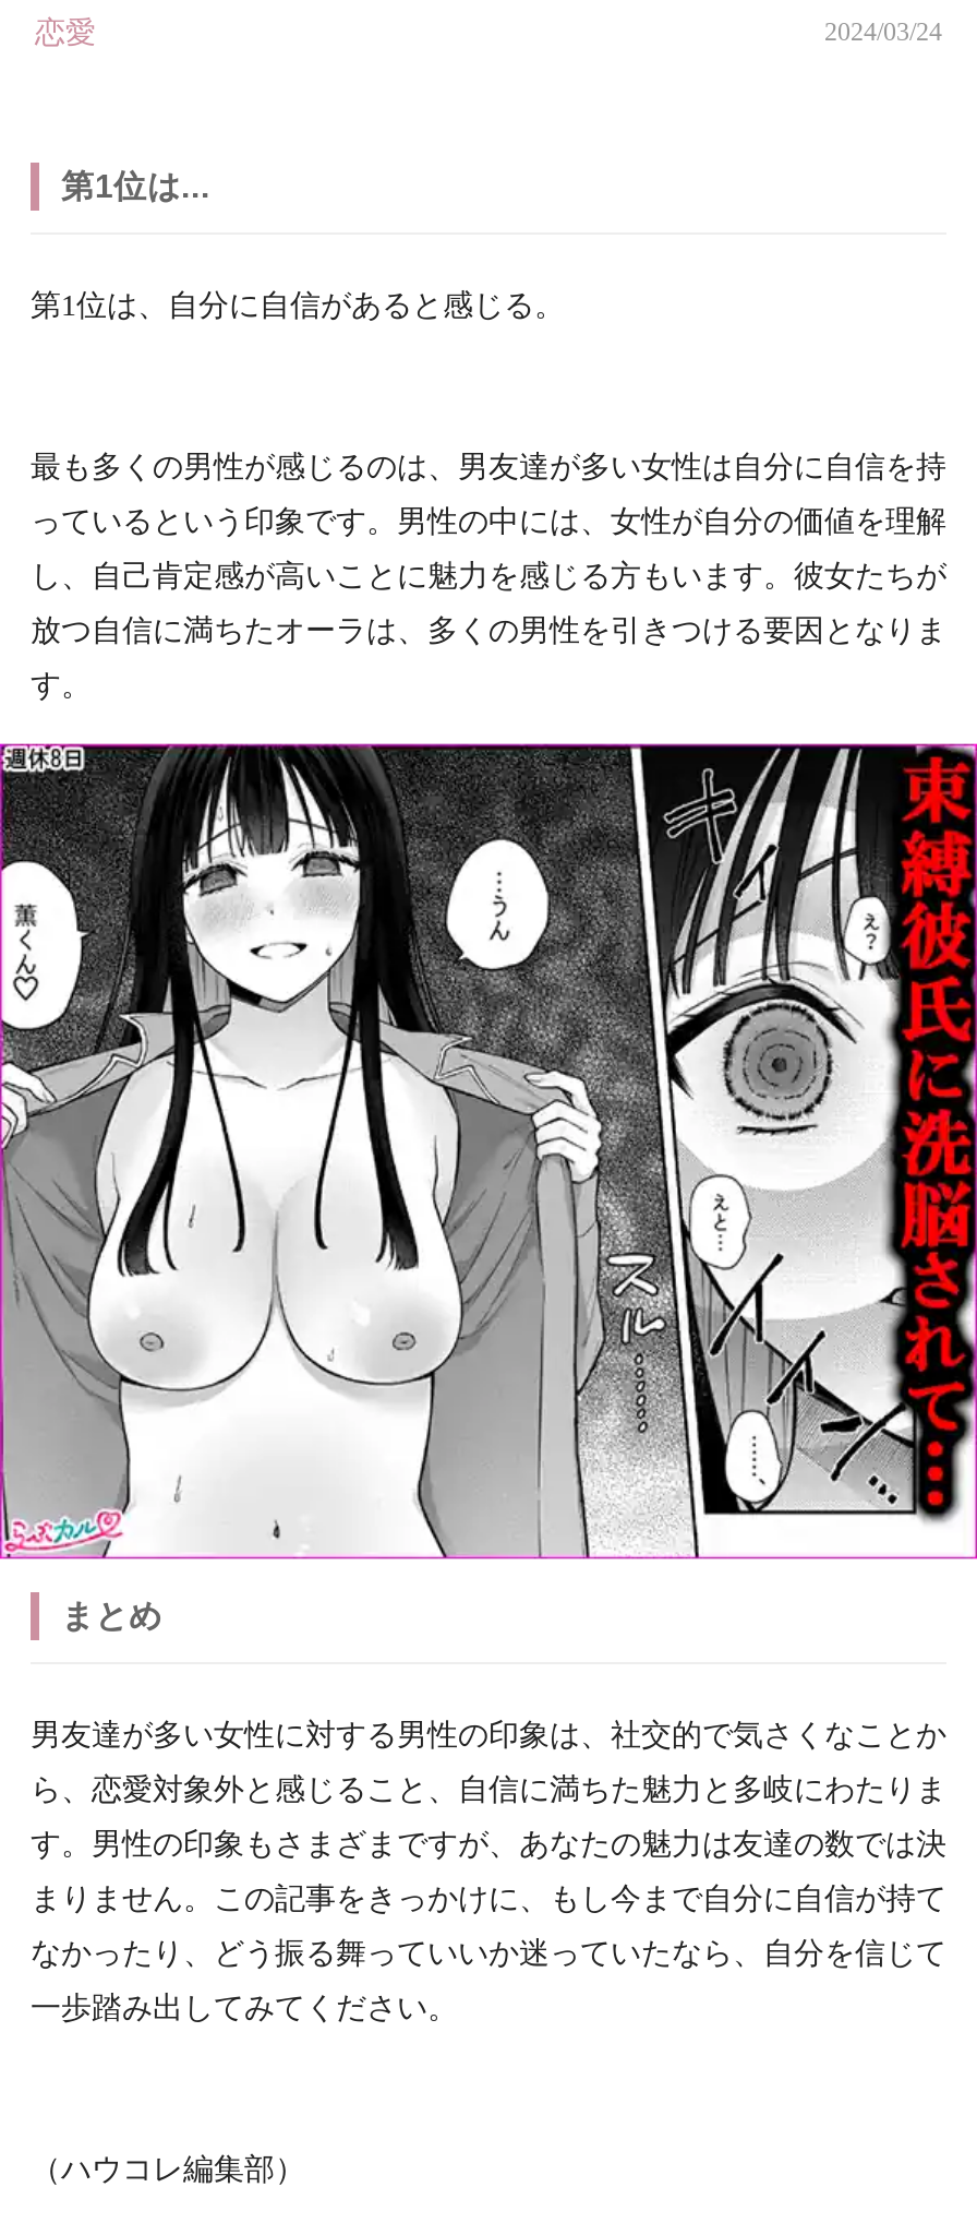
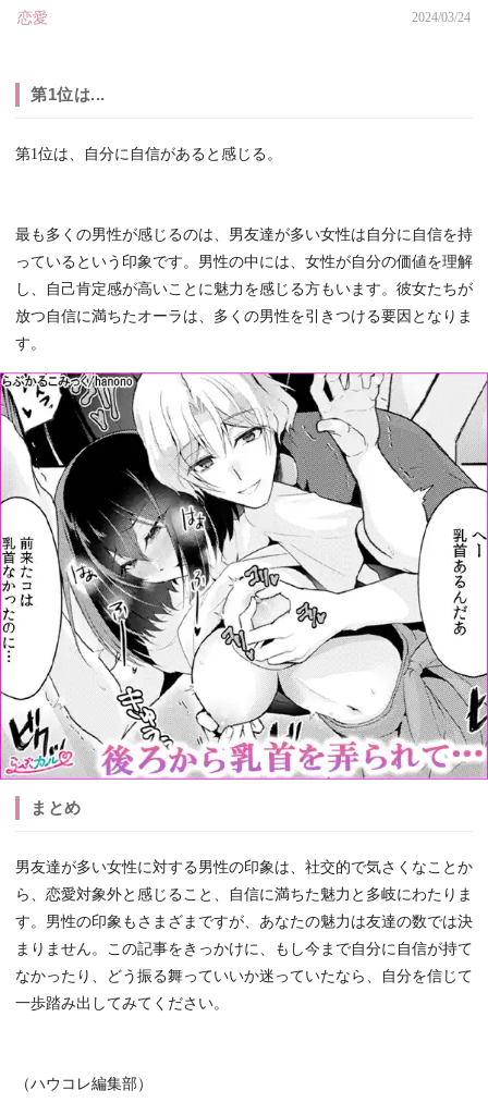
[7,743,970,1557] [image] -> [3,372,485,779] [image]

